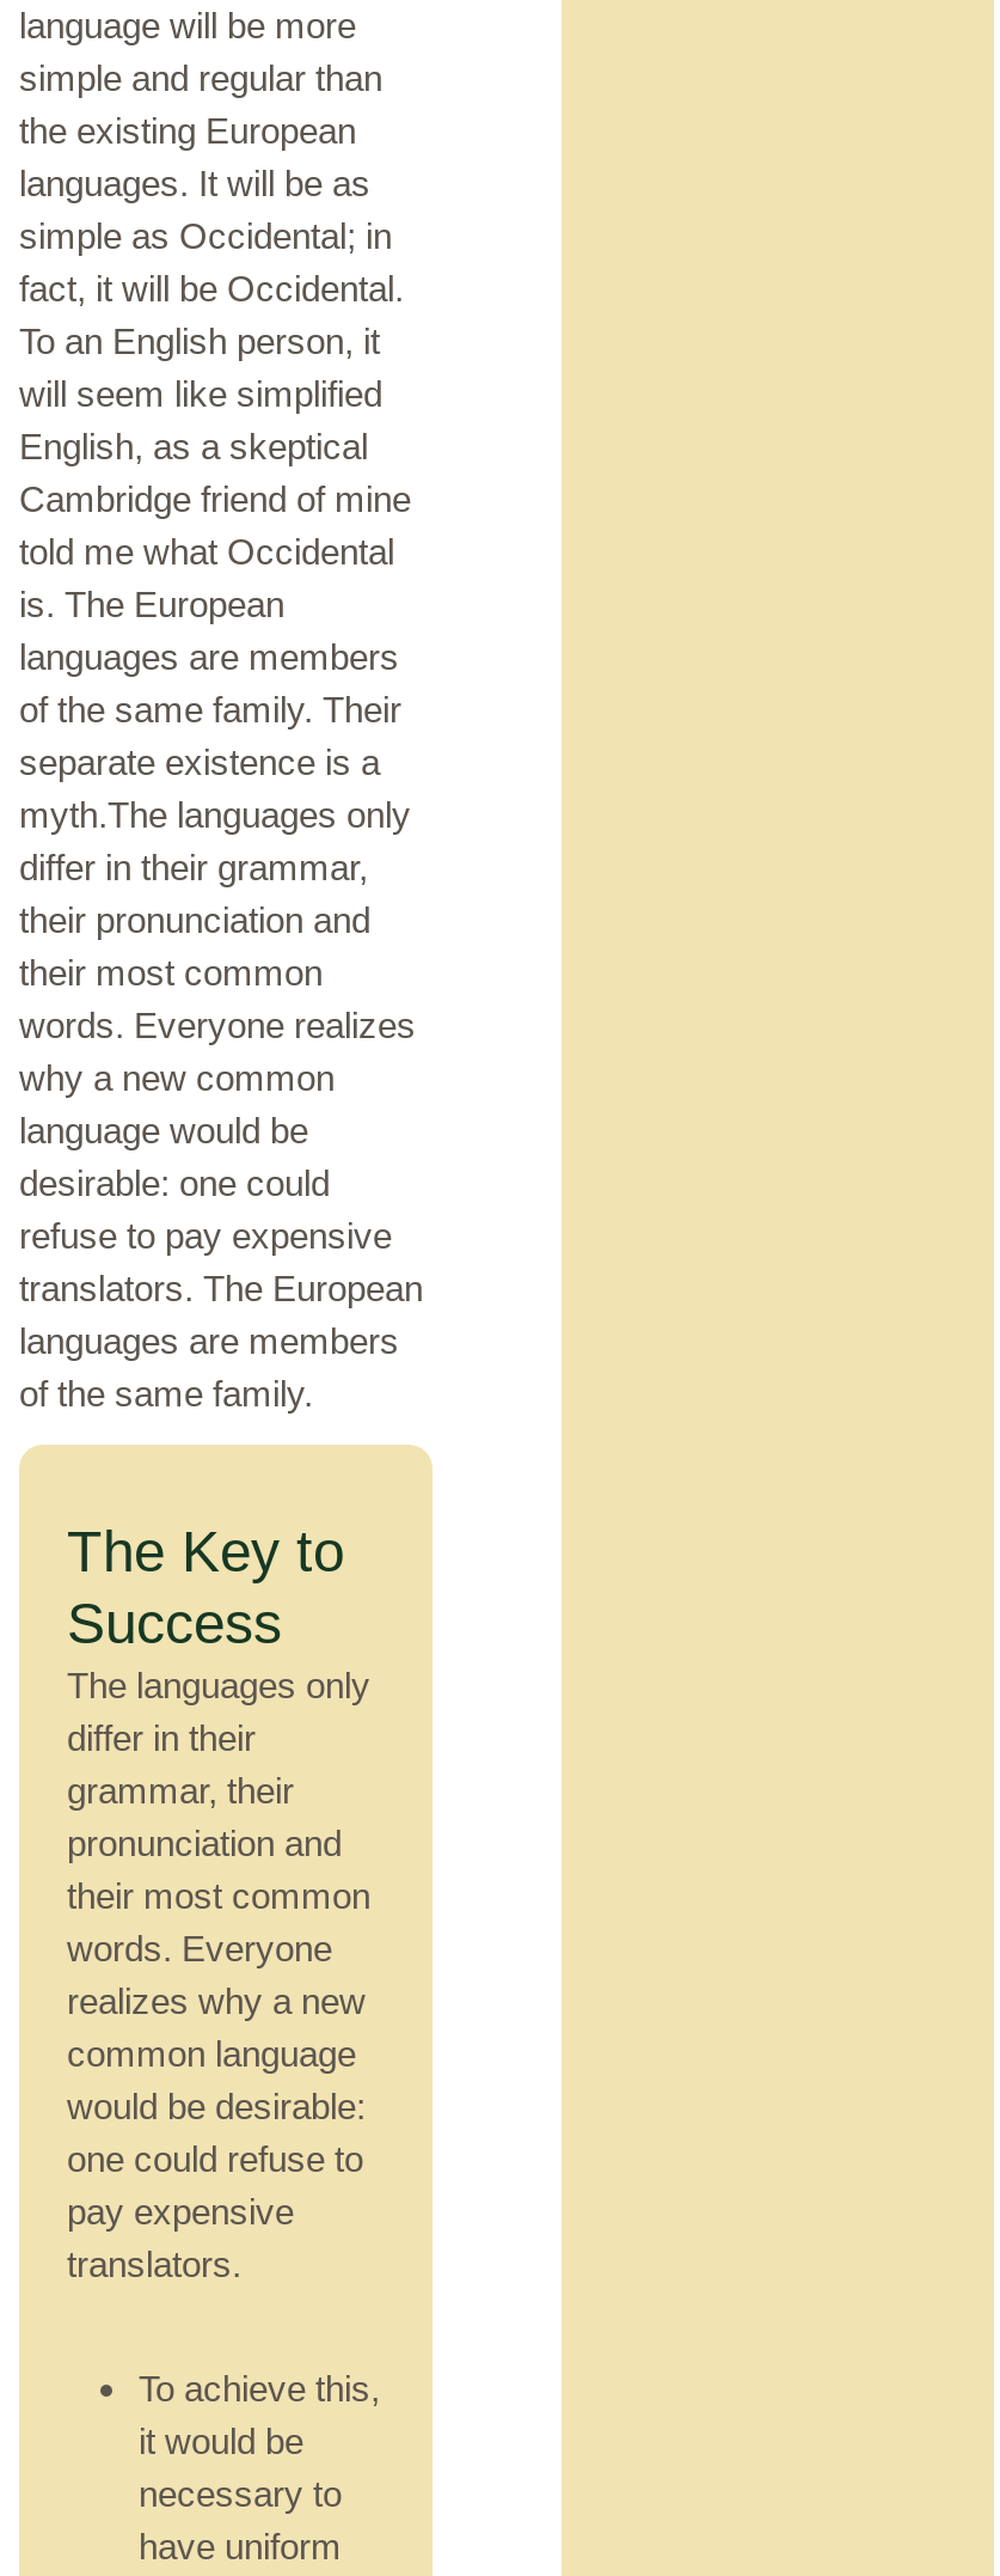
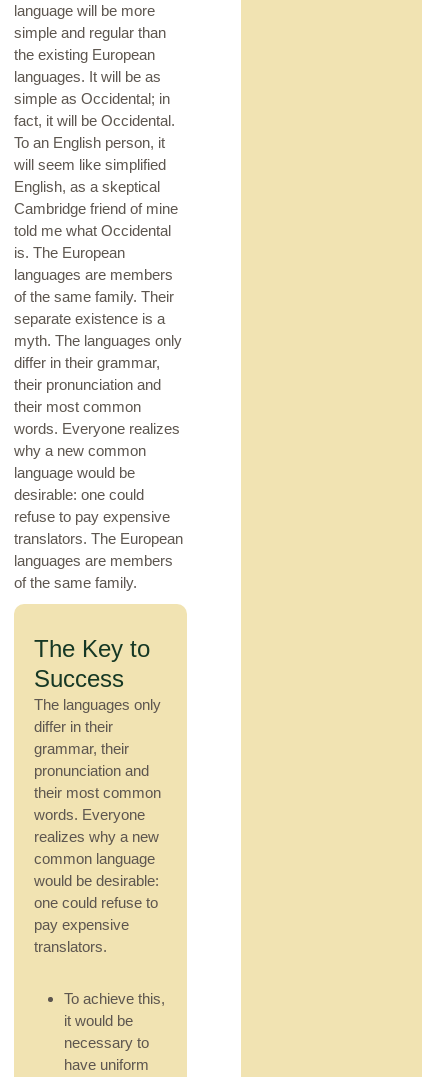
[19,794,411,835] myth.The languages only -> [14,332,182,349] myth. The languages only

